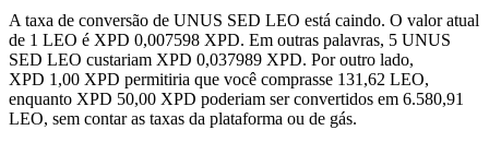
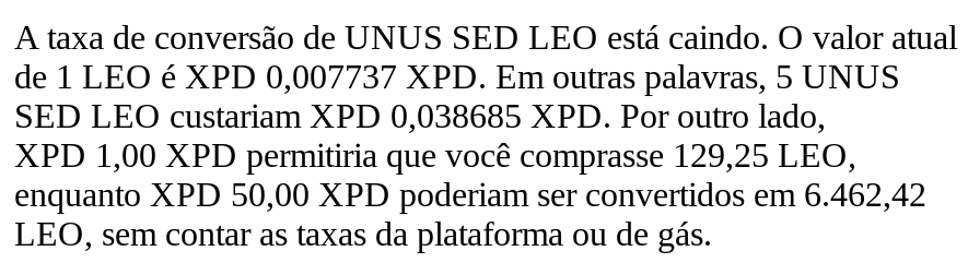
[9,30,451,49] de 1 LEO é XPD 0,007598 XPD. Em outras palavras, 5 UNUS -> [14,57,900,94] de 1 LEO é XPD 0,007737 XPD. Em outras palavras, 5 UNUS
[9,50,414,68] SED LEO custariam XPD 0,037989 XPD. Por outro lado, -> [14,96,826,134] SED LEO custariam XPD 0,038685 XPD. Por outro lado,
[9,70,429,88] XPD 1,00 XPD permitiria que você comprasse 131,62 LEO, -> [14,136,856,173] XPD 1,00 XPD permitiria que você comprasse 129,25 LEO,
[9,89,464,108] enquanto XPD 50,00 XPD poderiam ser convertidos em 6.580,91 -> [14,175,926,212] enquanto XPD 50,00 XPD poderiam ser convertidos em 6.462,42

